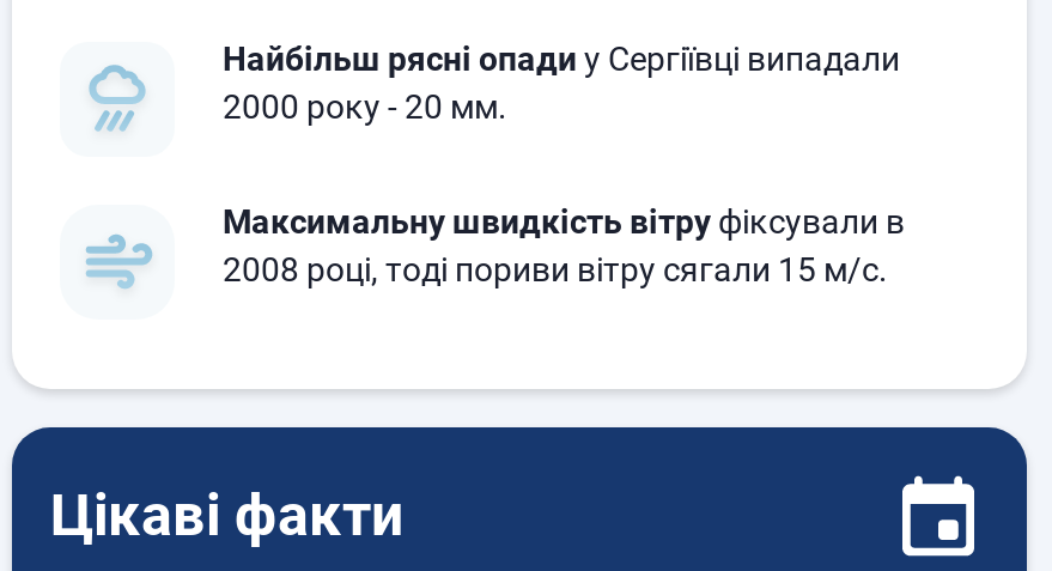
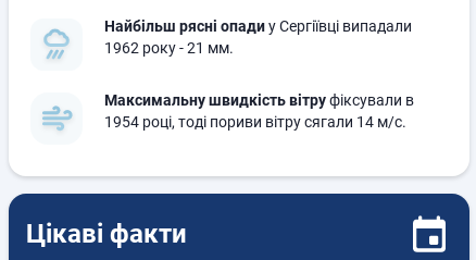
[223,87,507,126] 2000 року - 20 мм. -> [104,39,234,57] 1962 року - 21 мм.
[223,250,888,288] 2008 році, тоді пориви вітру сягали 15 м/с. -> [104,113,406,131] 1954 році, тоді пориви вітру сягали 14 м/с.

